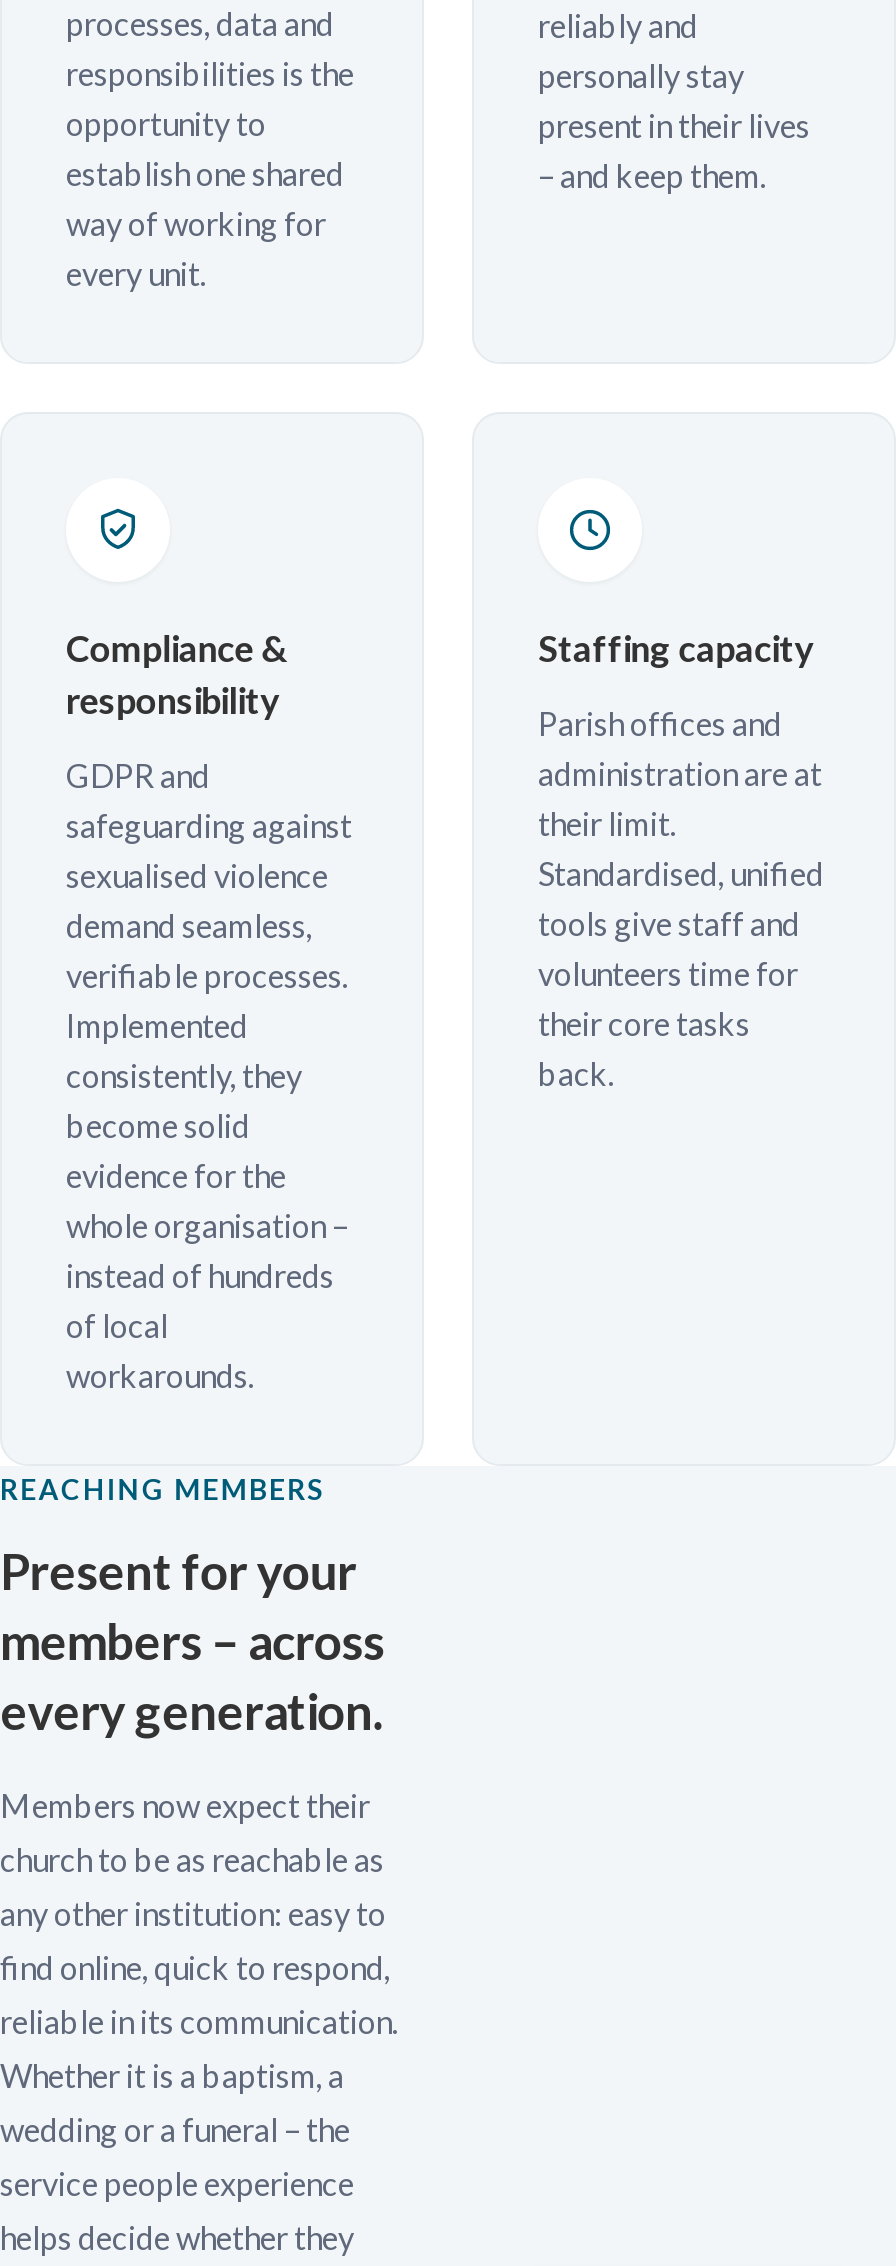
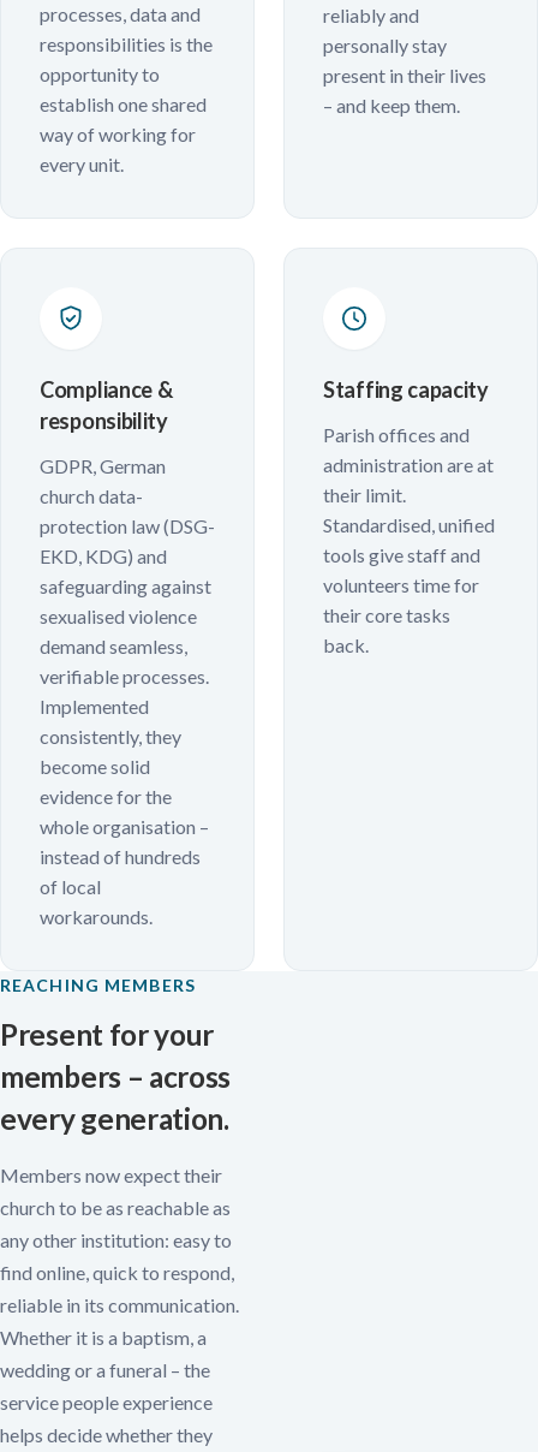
[66,757,210,795] GDPR and -> [40,455,215,568] GDPR, German | church data- | protection law (DSG- | EKD, KDG) and

